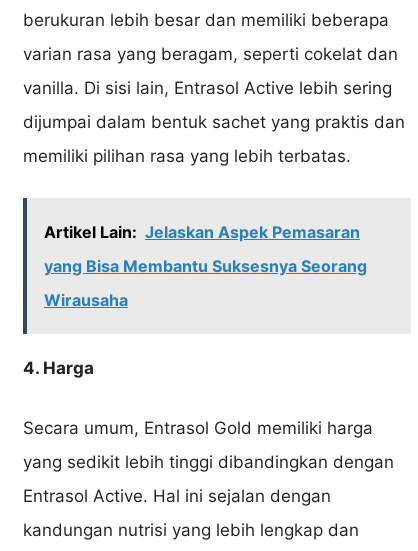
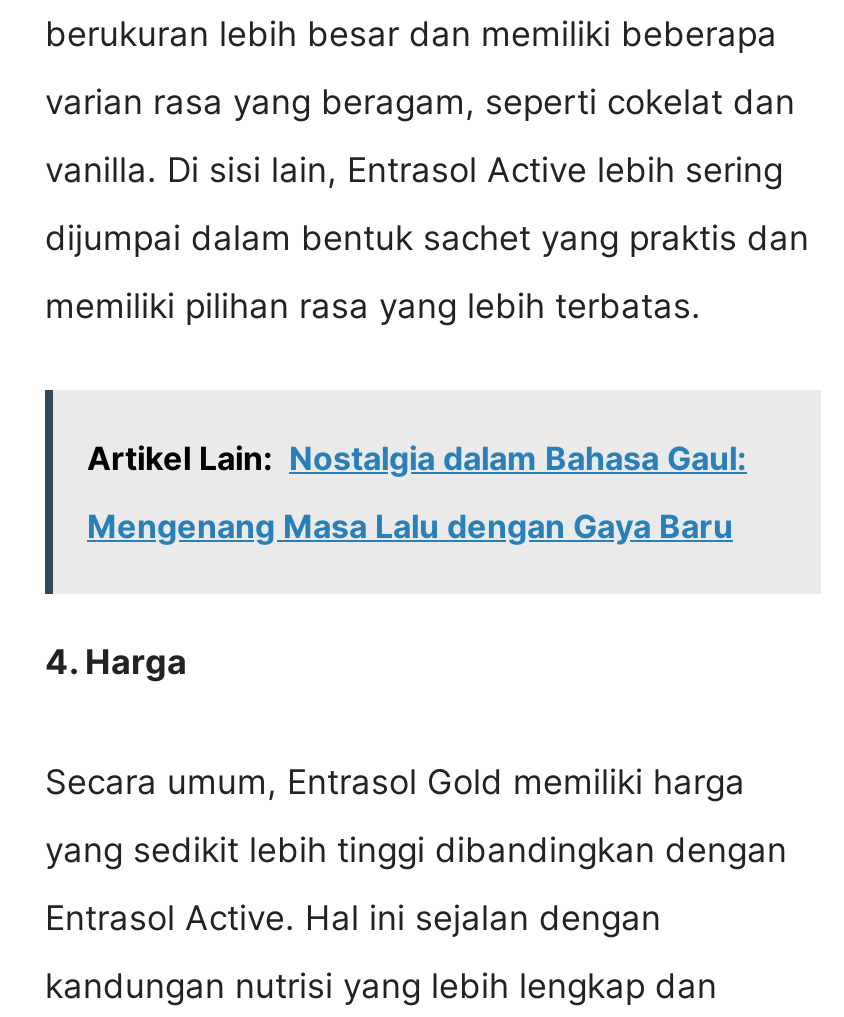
[44,222,367,310] Artikel Lain: Jelaskan Aspek Pemasaran | yang Bisa Membantu Suksesnya Seorang | Wirausaha -> [87,438,747,546] Artikel Lain: Nostalgia dalam Bahasa Gaul: | Mengenang Masa Lalu dengan Gaya Baru

